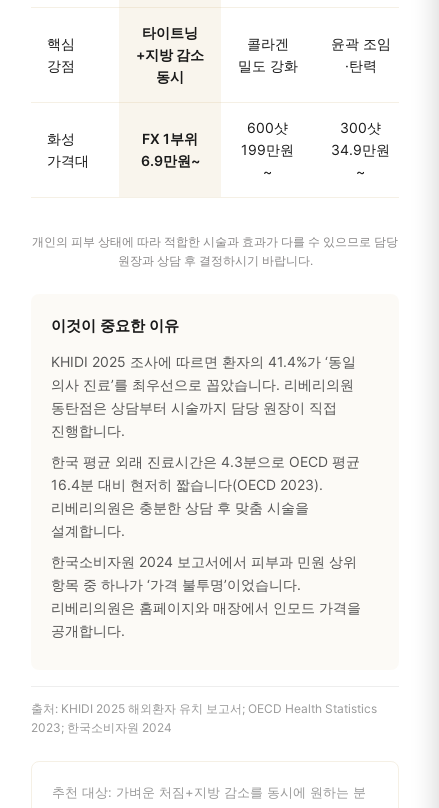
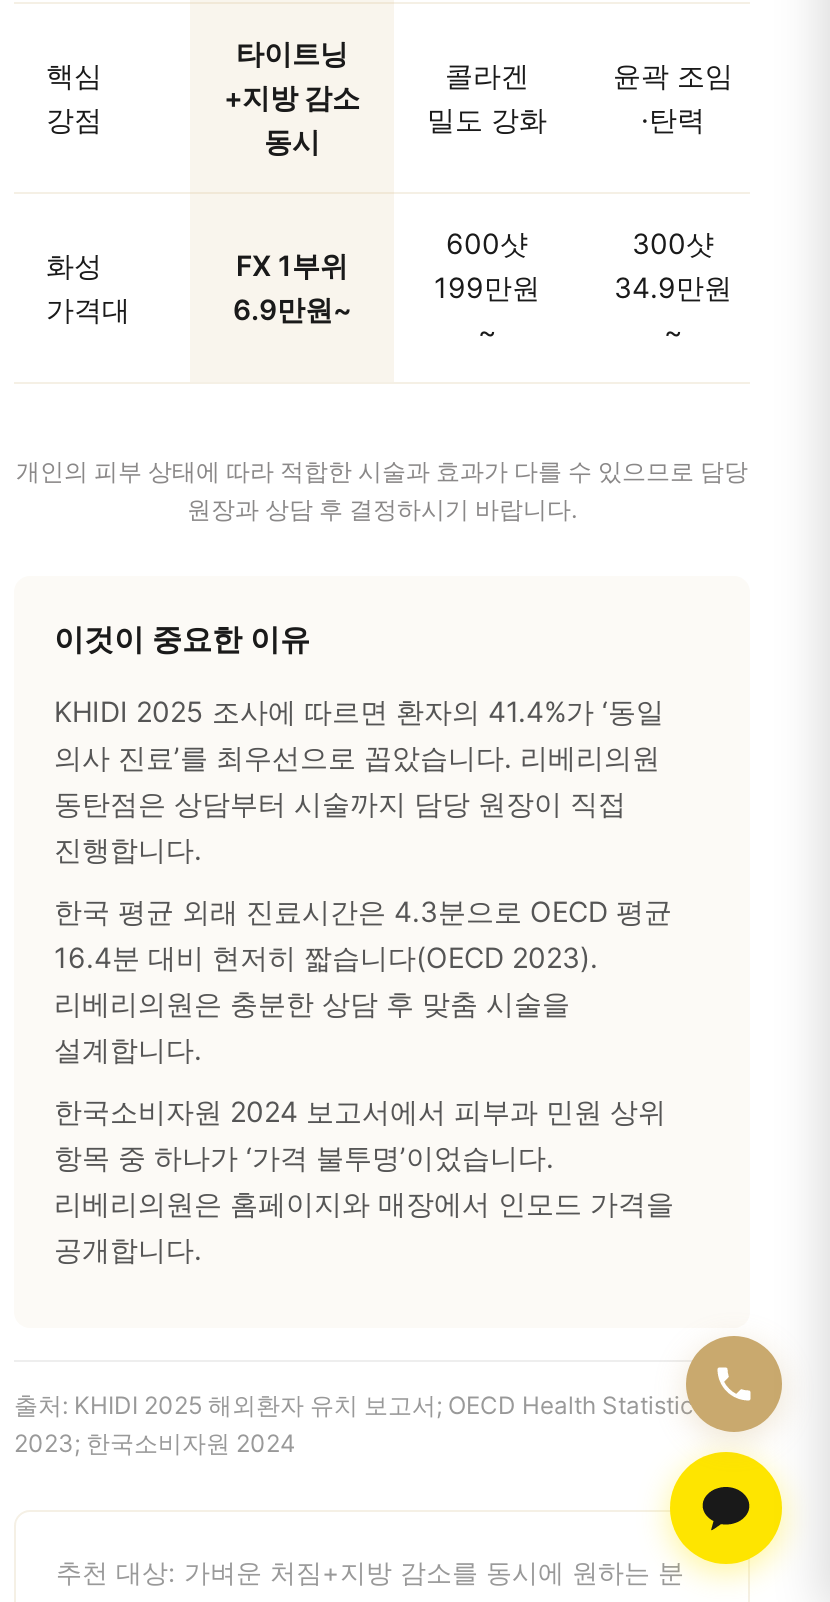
none -> [658,1334,794,1584] [image]

